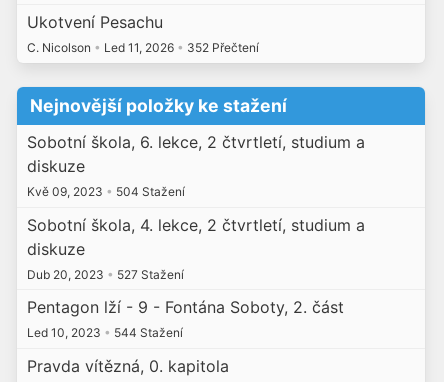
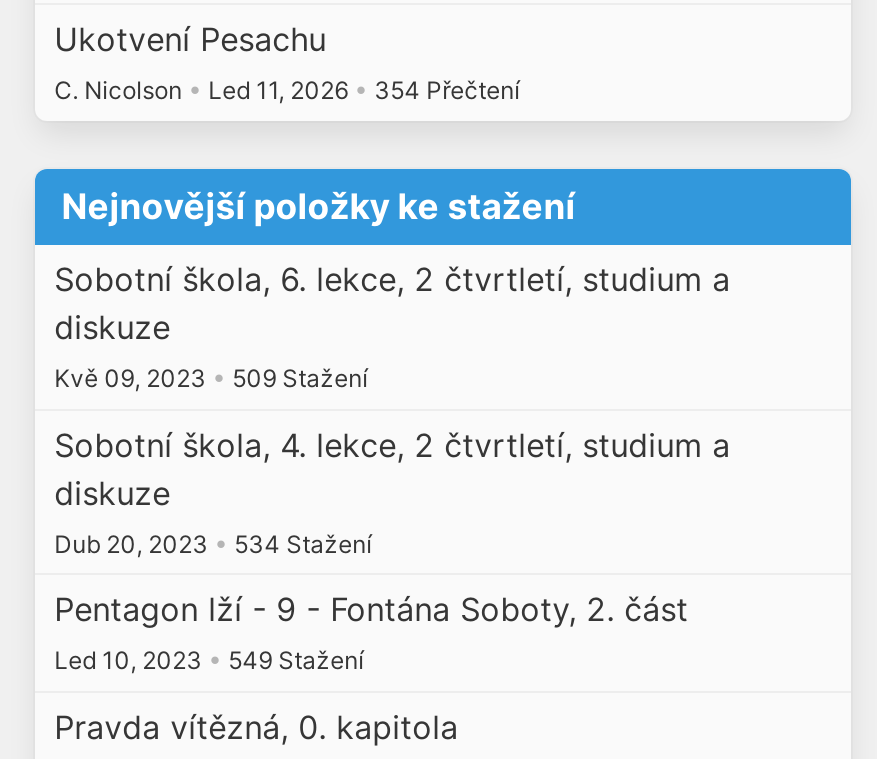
[27,40,259,55] C. Nicolson • Led 11, 2026 • 352 Přečtení -> [54,75,520,105] C. Nicolson • Led 11, 2026 • 354 Přečtení
[27,184,185,199] Kvě 09, 2023 • 504 Stažení -> [54,363,368,393] Kvě 09, 2023 • 509 Stažení
[27,267,184,282] Dub 20, 2023 • 527 Stažení -> [54,528,372,558] Dub 20, 2023 • 534 Stažení
[27,325,183,340] Led 10, 2023 • 544 Stažení -> [54,645,364,675] Led 10, 2023 • 549 Stažení

